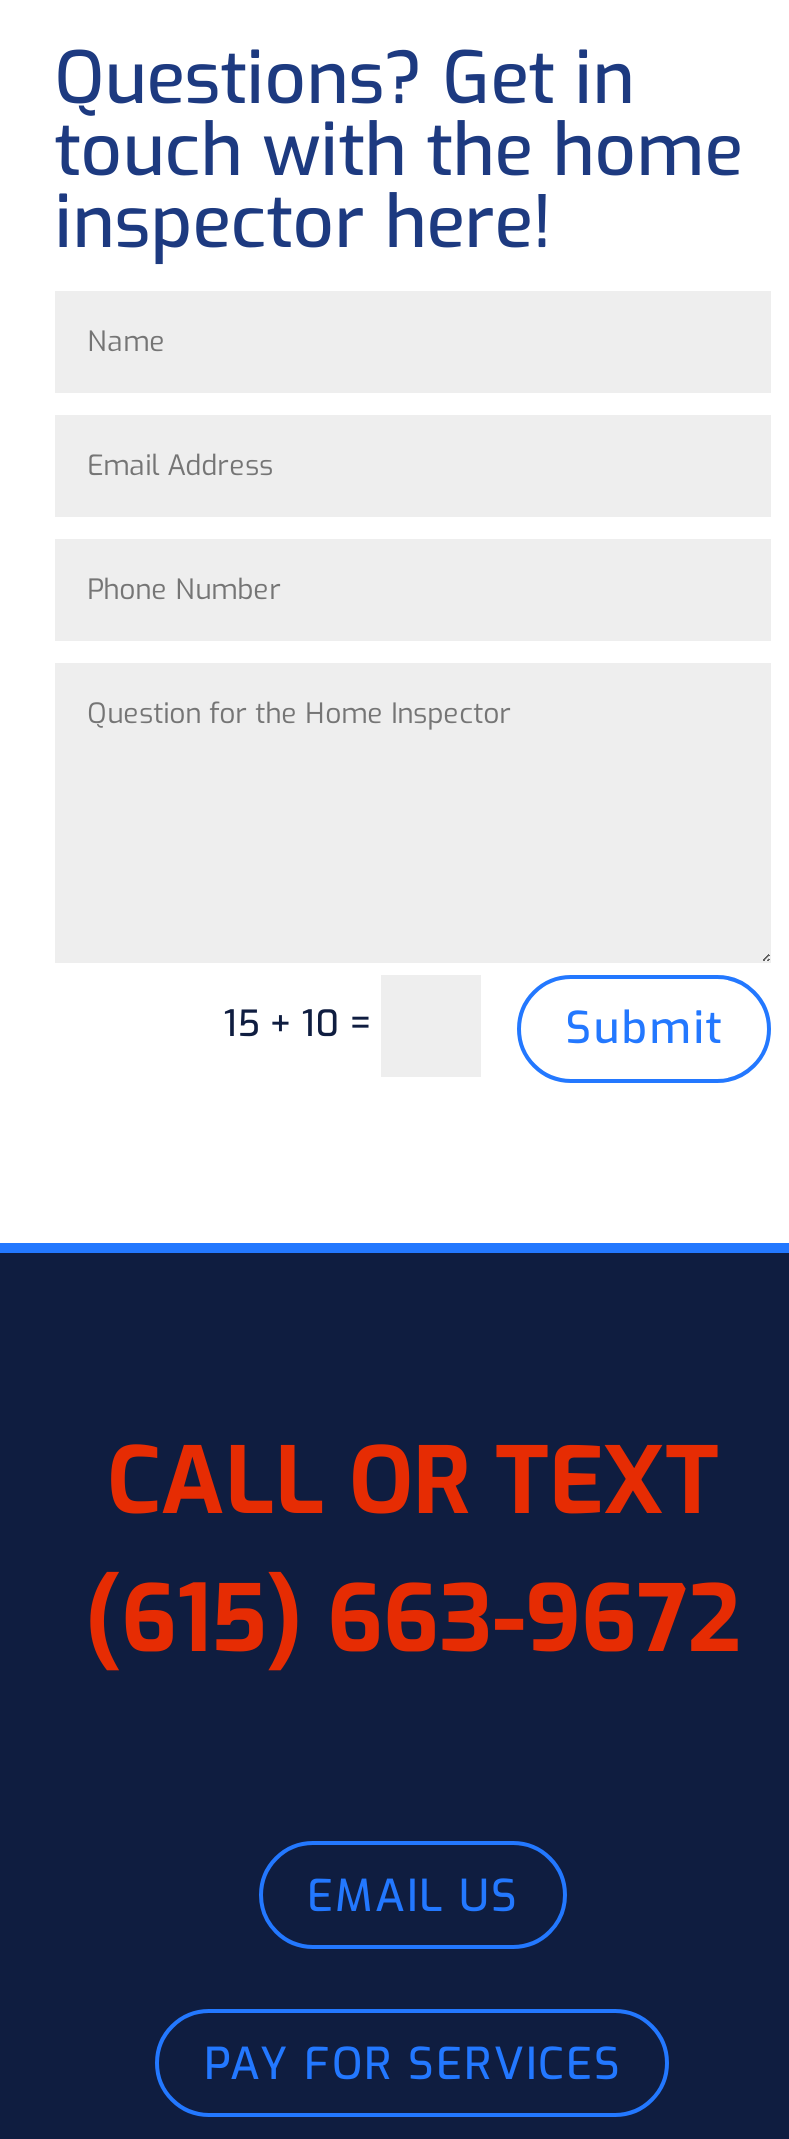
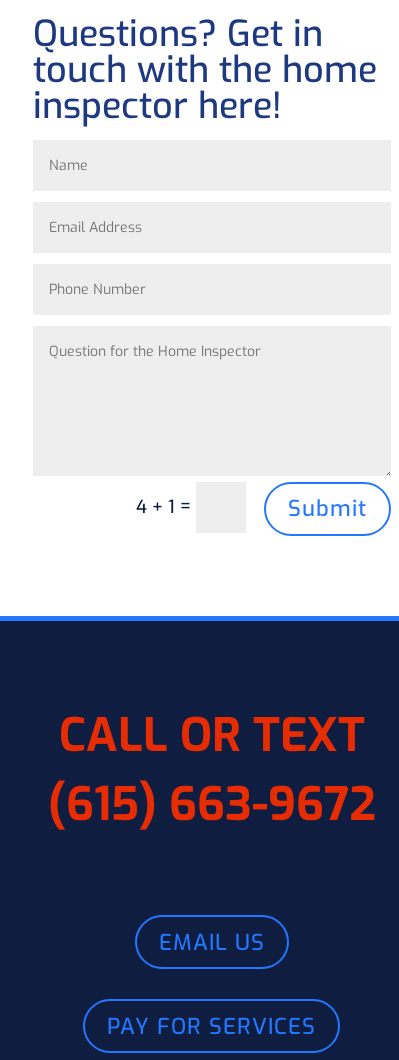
[223,998,381,1048] 15 + 10 = -> [136,494,196,518] 4 + 1 =

